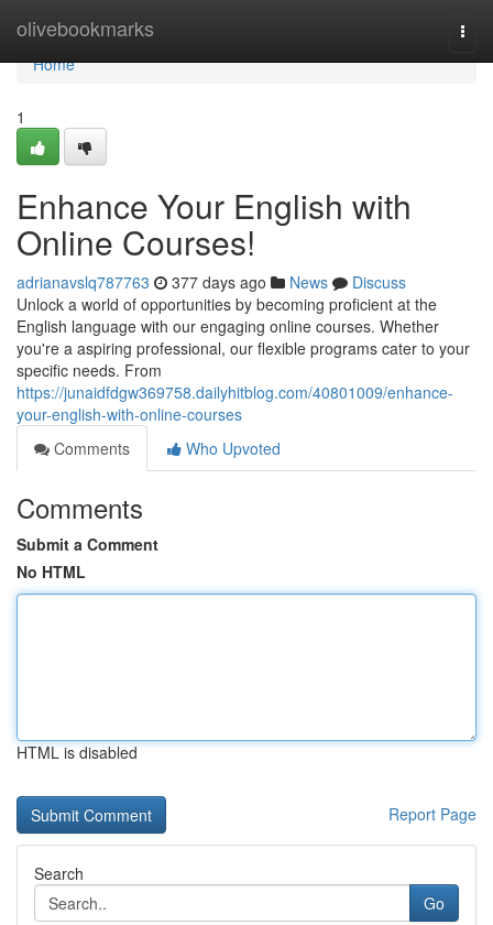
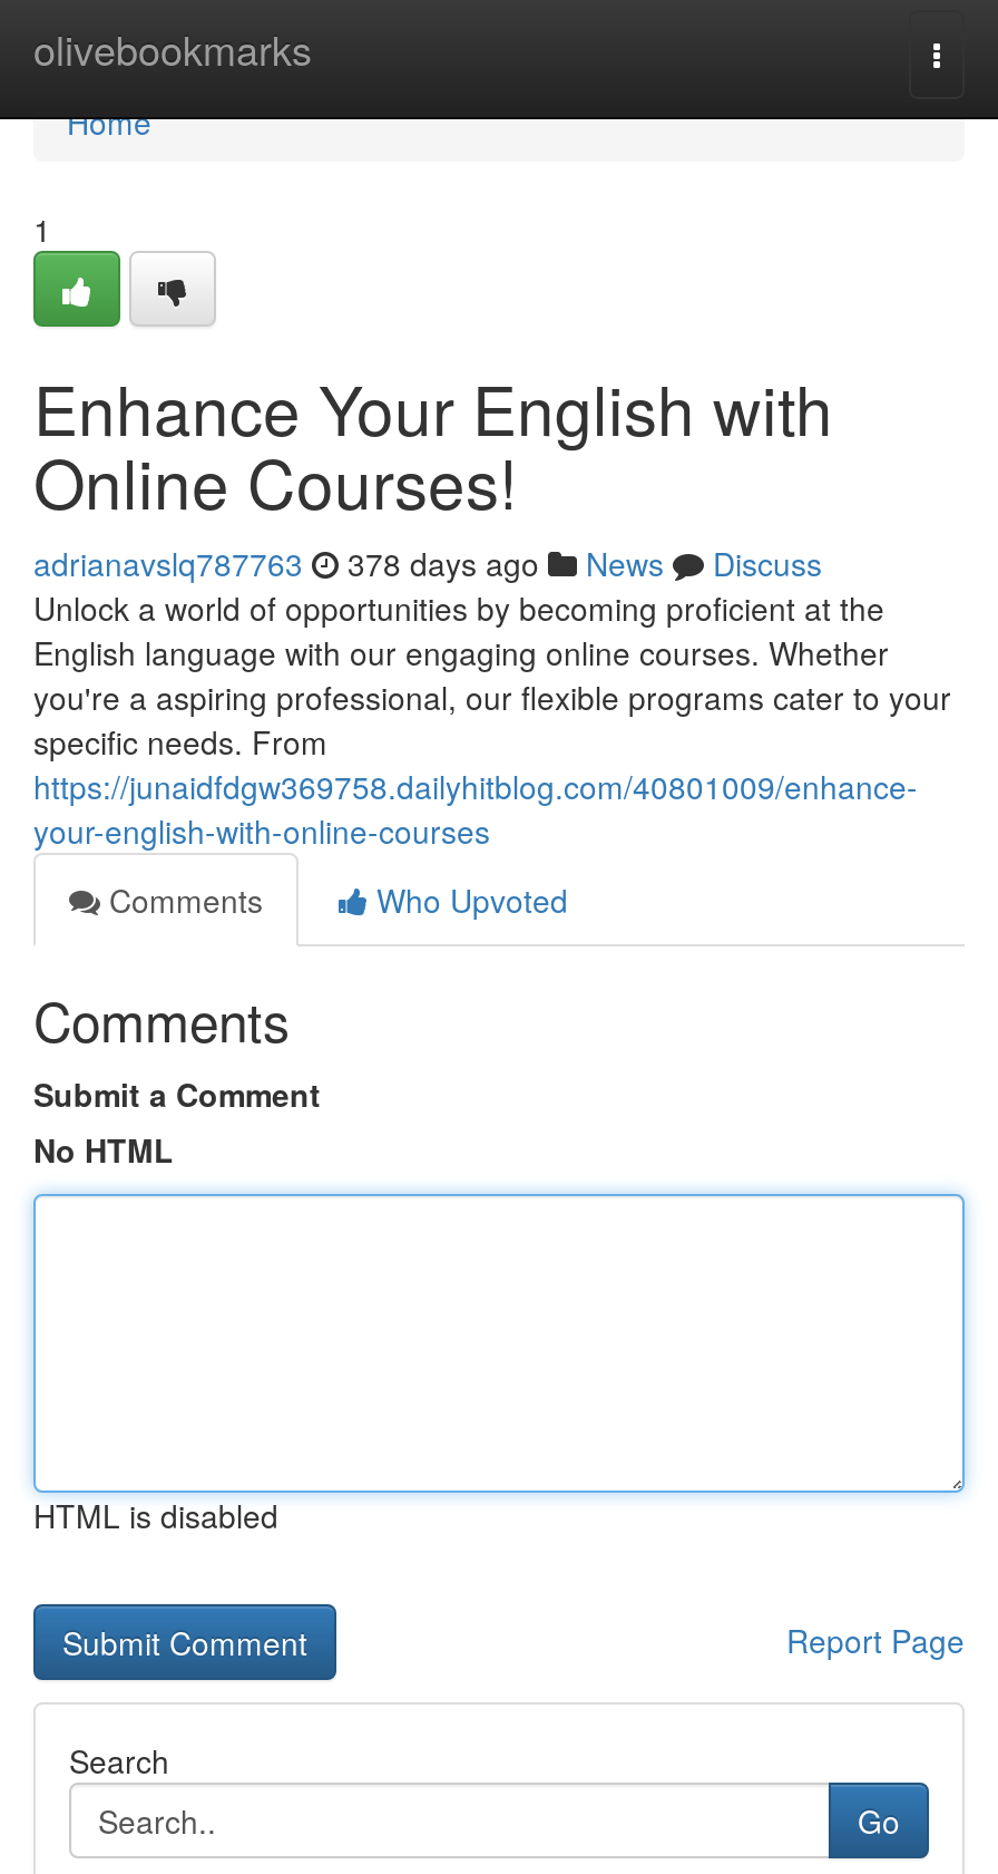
[17,271,406,293] adrianavslq787763 377 days ago News Discuss -> [33,541,822,585] adrianavslq787763 378 days ago News Discuss

